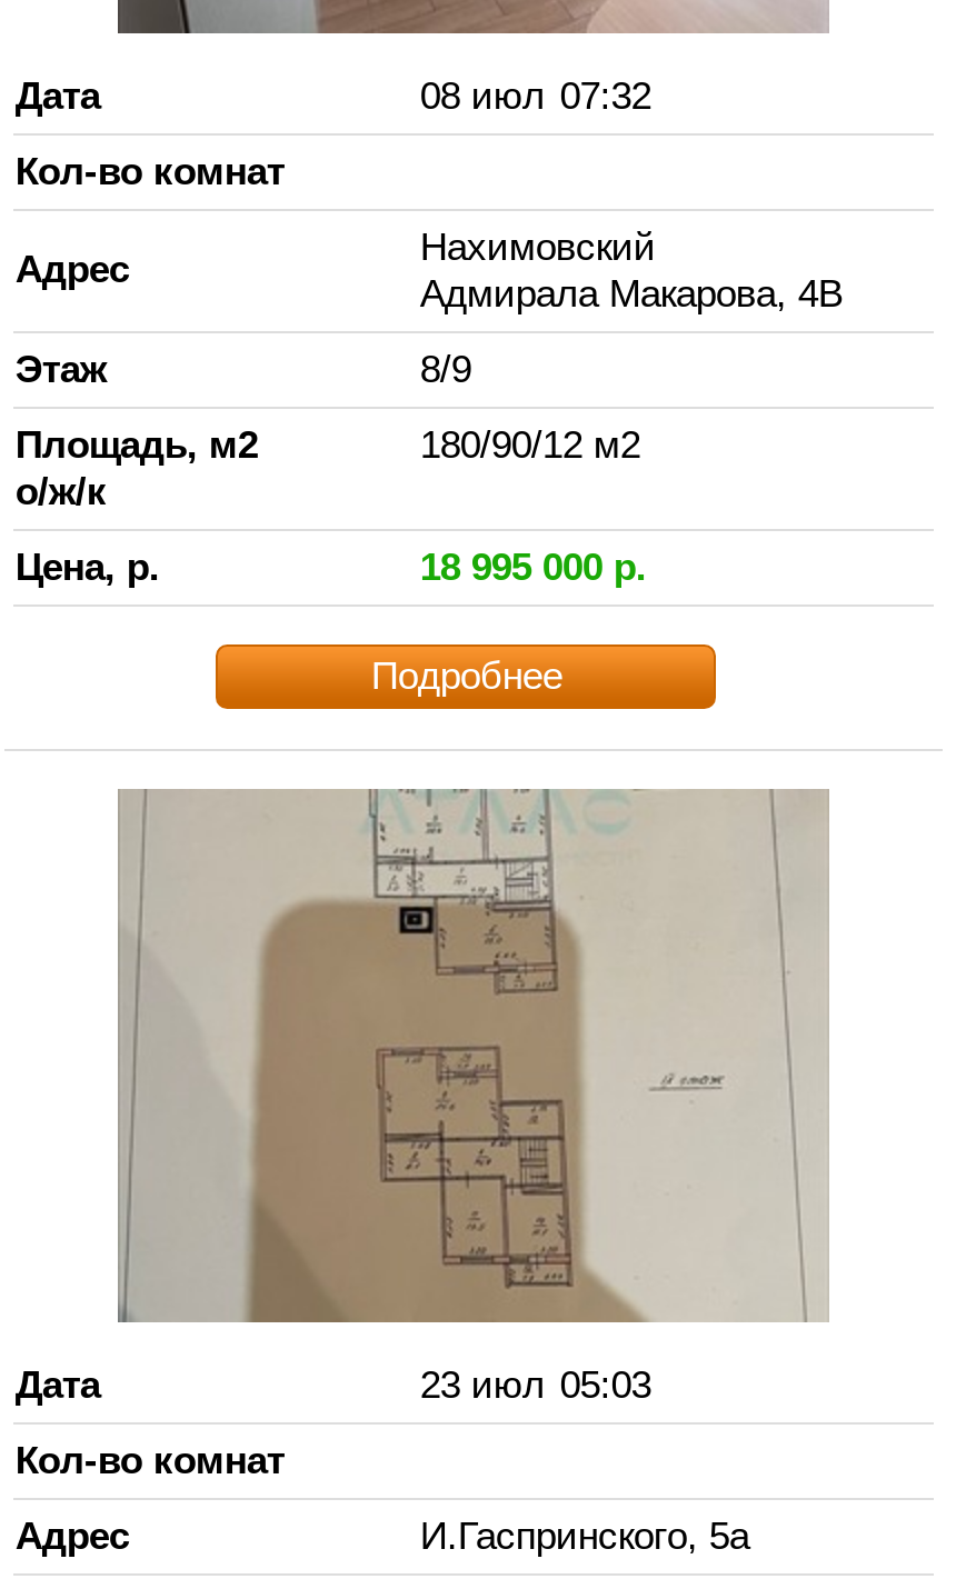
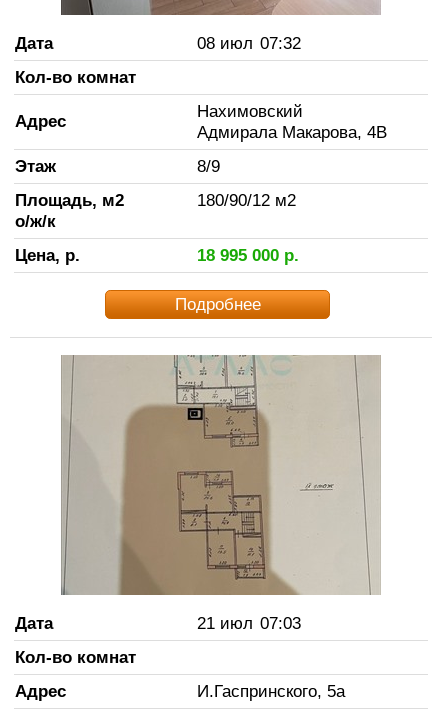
[420,1363,651,1407] 23 июл 05:03 -> [197,613,301,633] 21 июл 07:03

